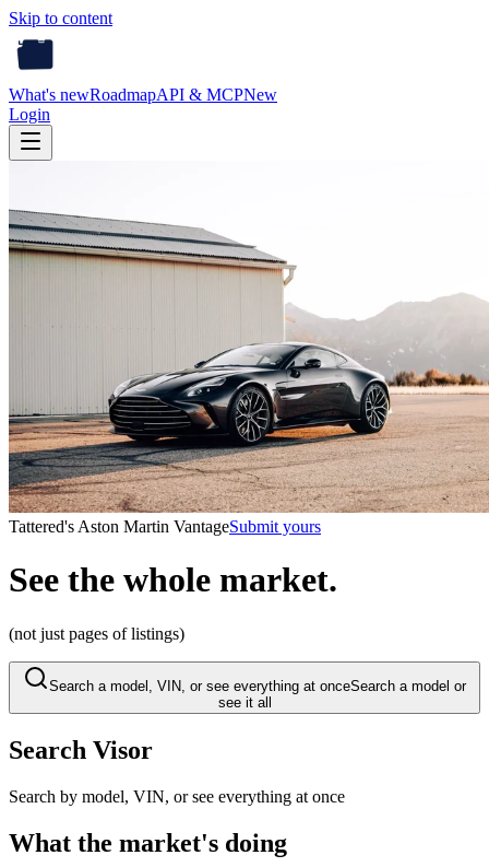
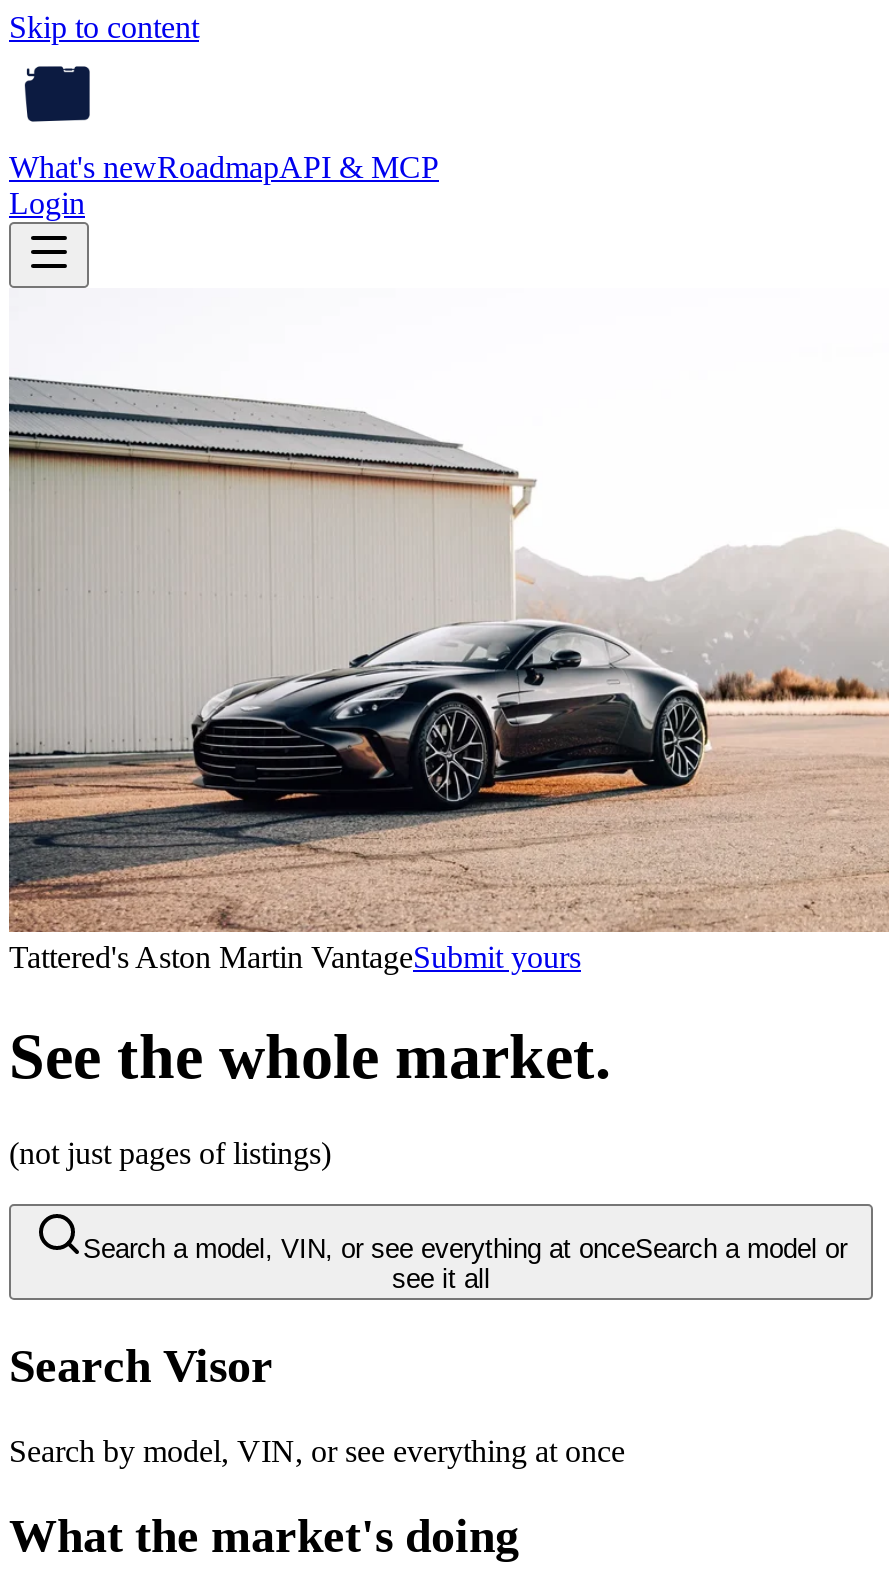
[9,85,277,104] What's newRoadmapAPI & MCPNew -> [9,150,439,184] What's newRoadmapAPI & MCP

